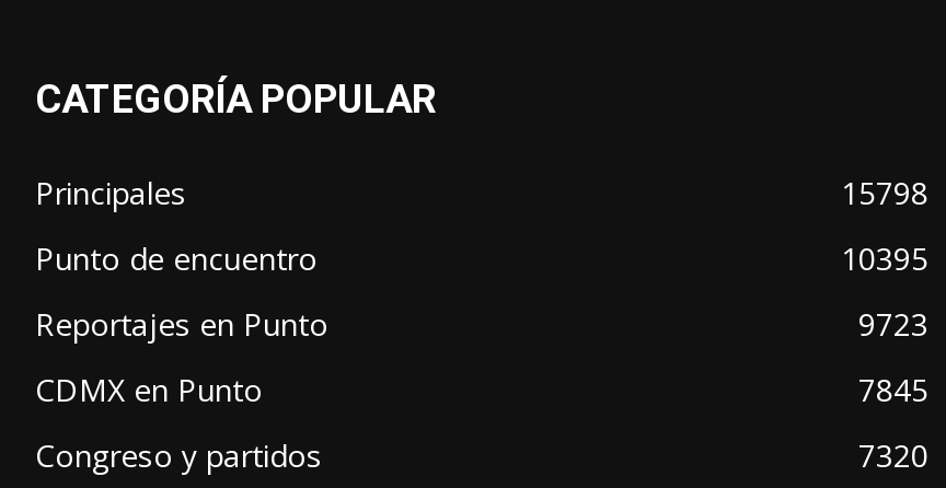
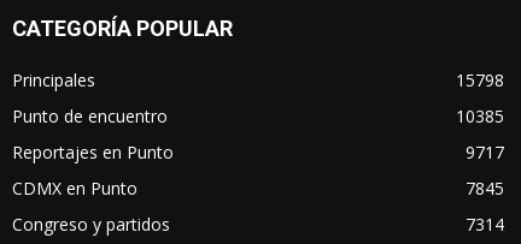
[841,238,928,279] 10395 -> [456,104,504,127] 10385
[858,304,928,345] 9723 -> [466,140,504,163] 9717
[858,435,928,476] 7320 -> [466,212,504,235] 7314

